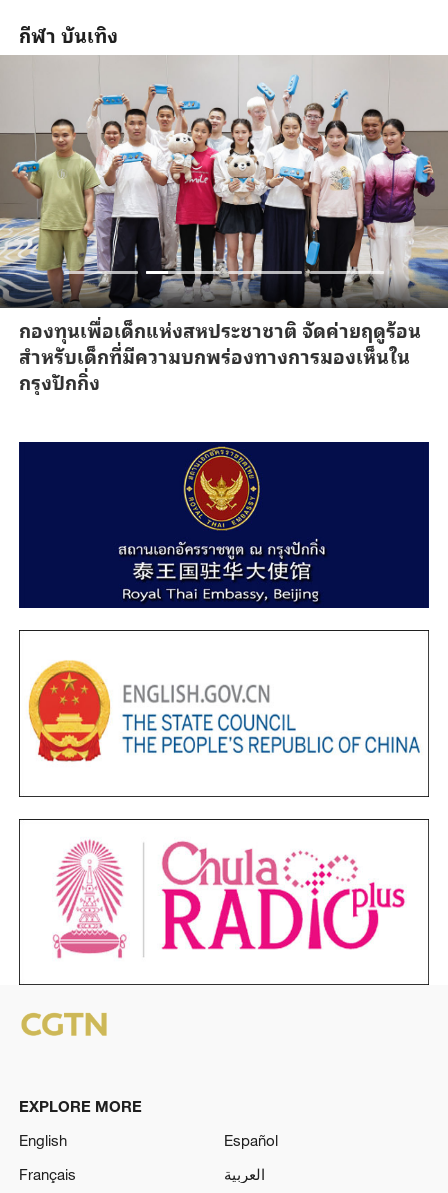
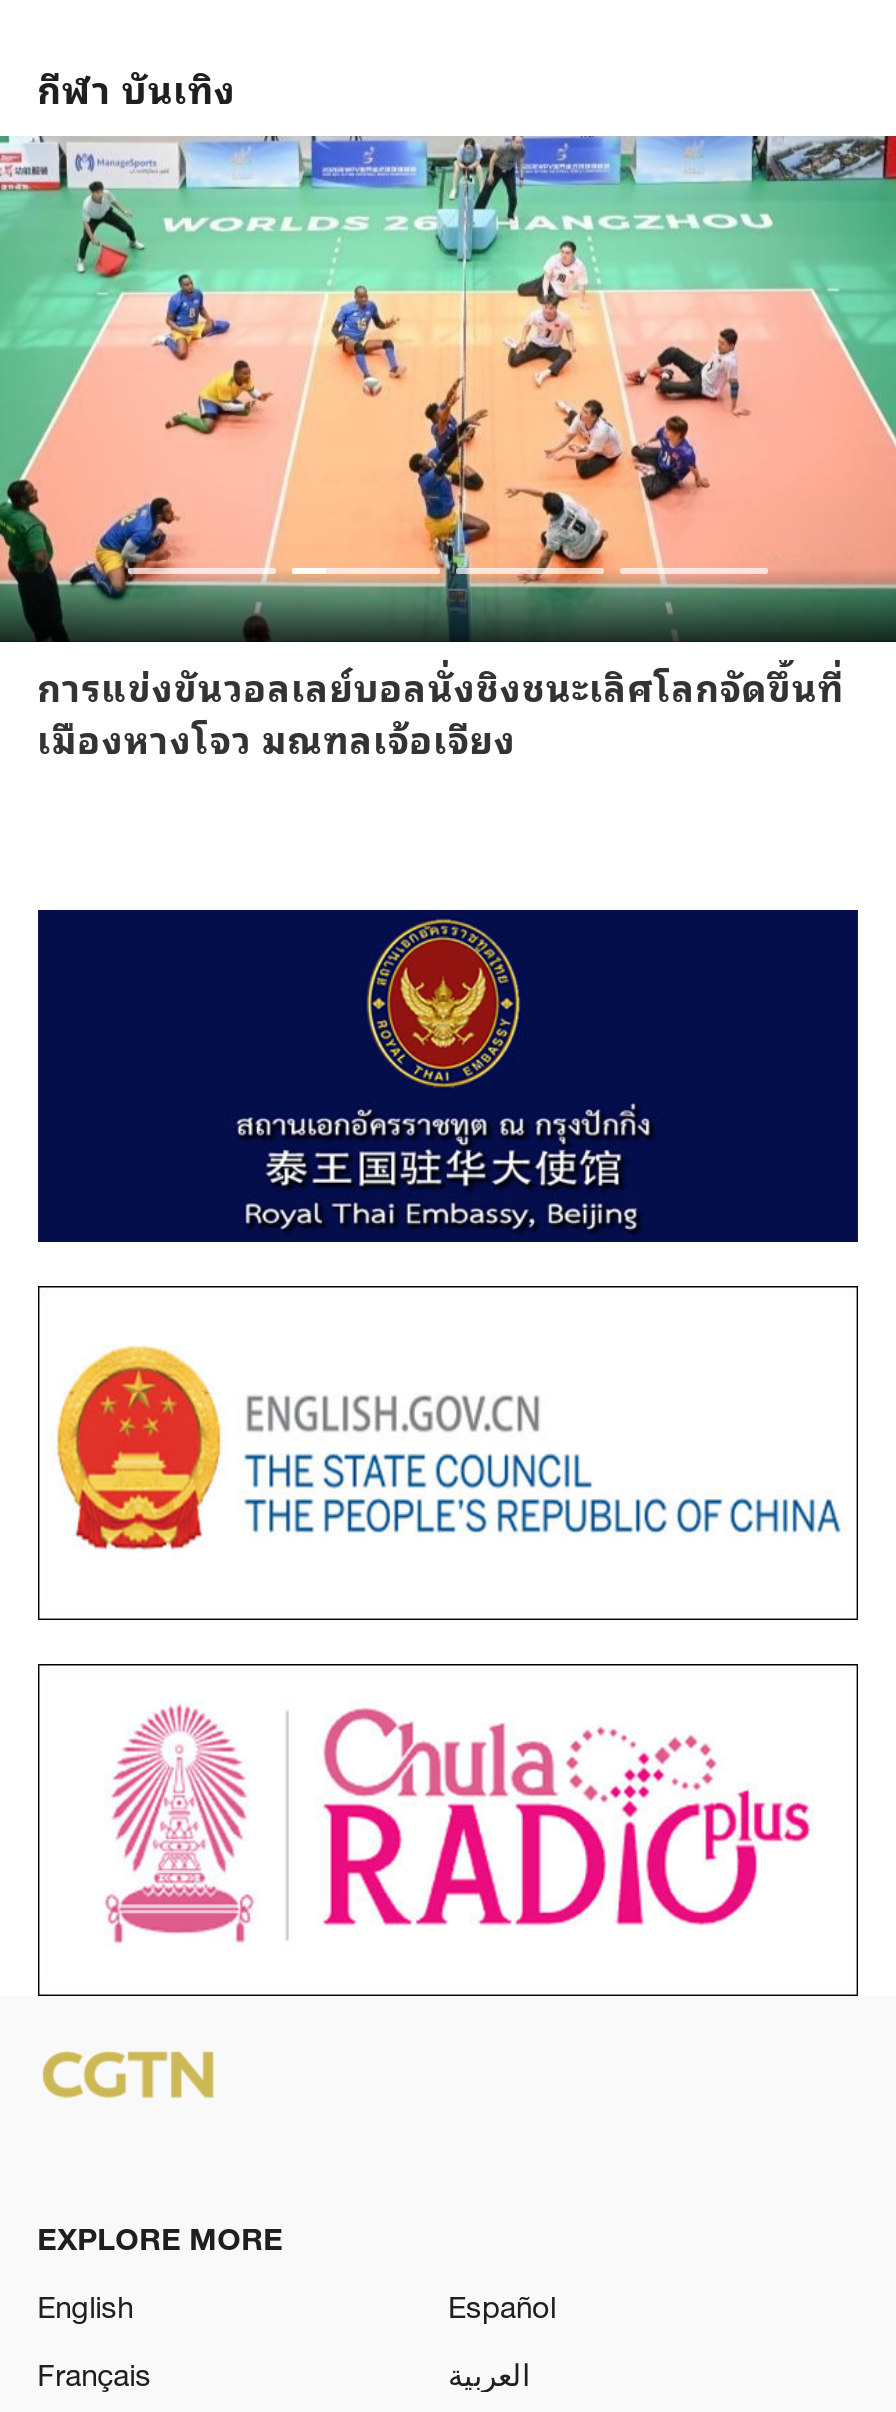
[3,55,445,397] [image] | กองทุนเพื่อเด็กแห่งสหประชาชาติ จัดค่ายฤดูร้อน | สำหรับเด็กที่มีความบกพร่องทางการมองเห็นใน | กรุงปักกิ่ง -> [6,136,890,768] [image] | การแข่งขันวอลเลย์บอลนั่งชิงชนะเลิศโลกจัดขึ้นที่ | เมืองหางโจว มณฑลเจ้อเจียง

